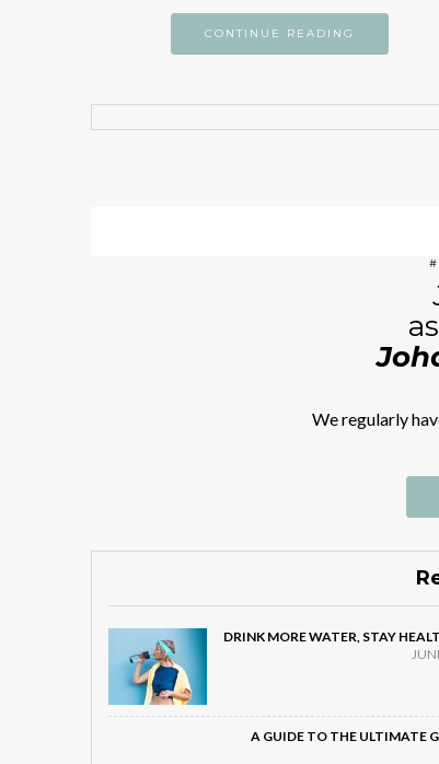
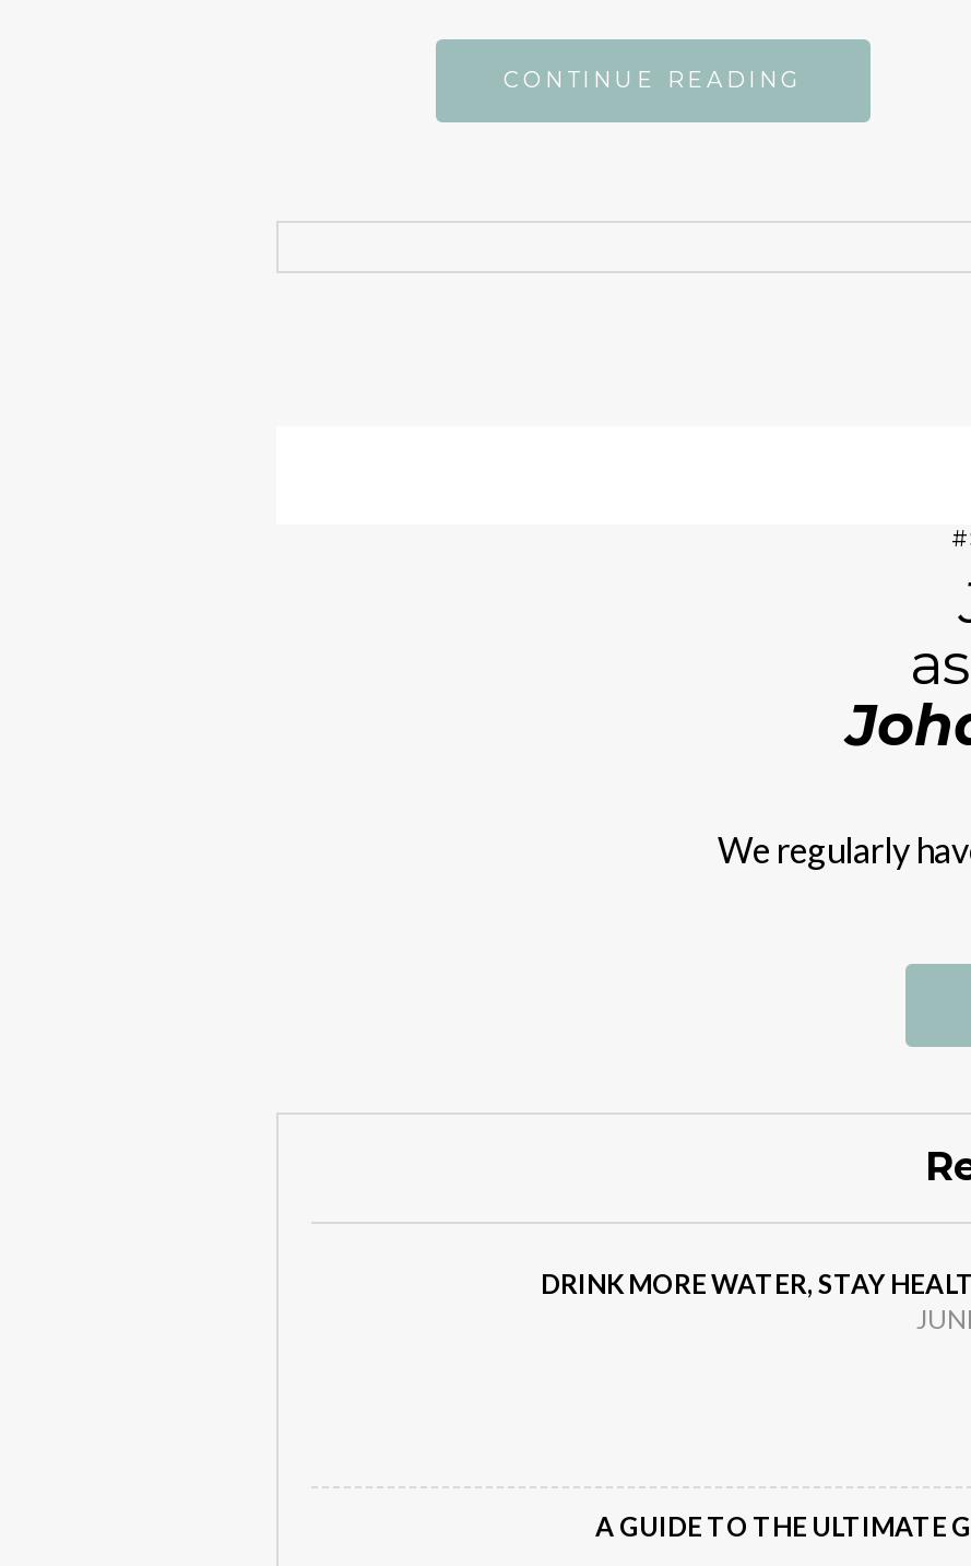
[107,627,208,706] [image] -> none

